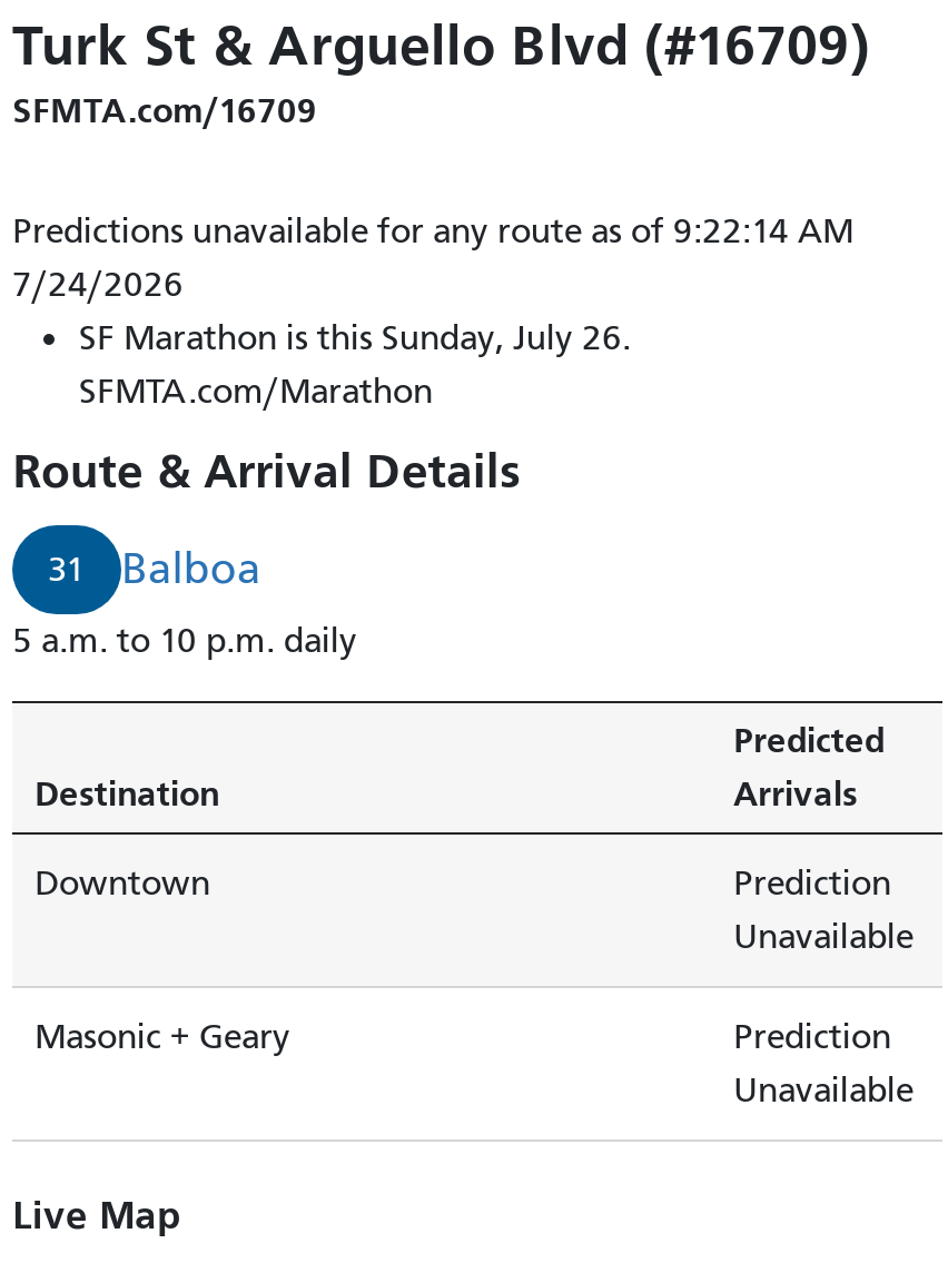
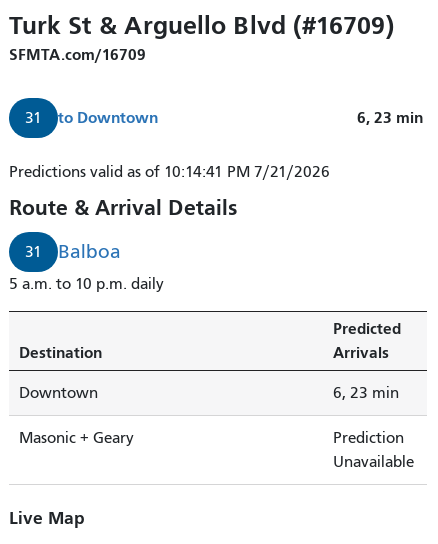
[12,211,853,411] Predictions unavailable for any route as of 9:22:14 AM | 7/24/2026 | SF Marathon is this Sunday, July 26. | SFMTA.com/Marathon -> [9,108,427,181] 31 | to Downtown | 6, 23 min | Predictions valid as of 10:14:41 PM 7/21/2026
[733,863,914,956] Prediction | Unavailable -> [333,384,399,402] 6, 23 min

